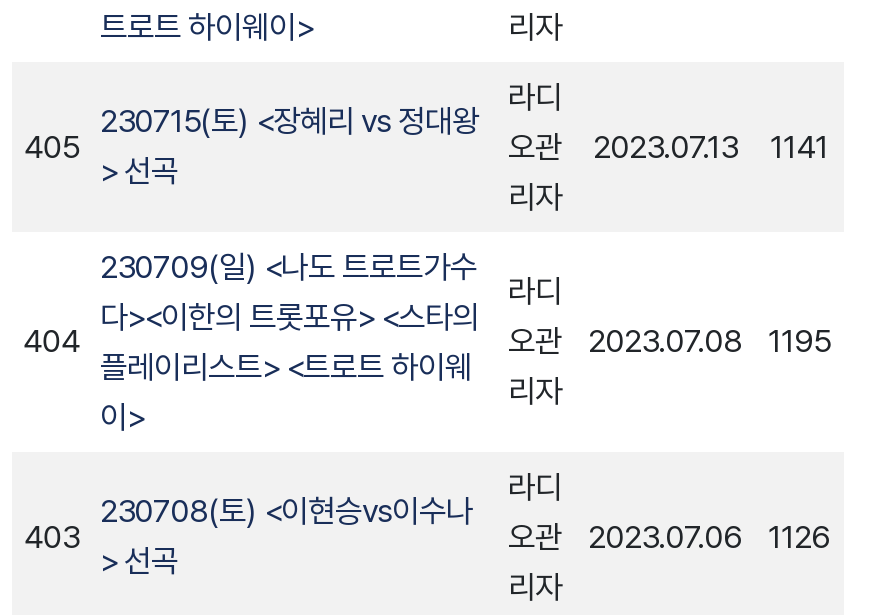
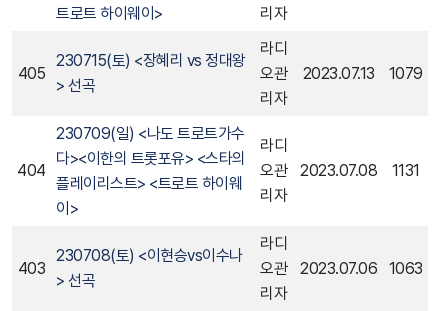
[508,127,828,165] 오관 2023.07.13 1141 -> [260,63,422,82] 오관 2023.07.13 1079
[508,321,830,359] 오관 2023.07.08 1195 -> [260,160,419,179] 오관 2023.07.08 1131
[508,517,830,555] 오관 2023.07.06 1126 -> [260,258,422,277] 오관 2023.07.06 1063

